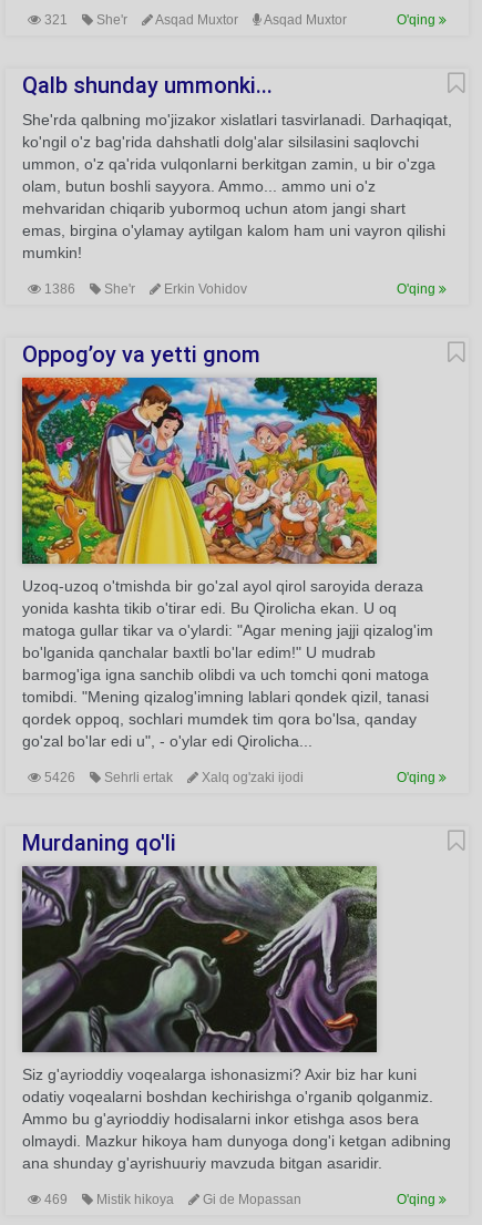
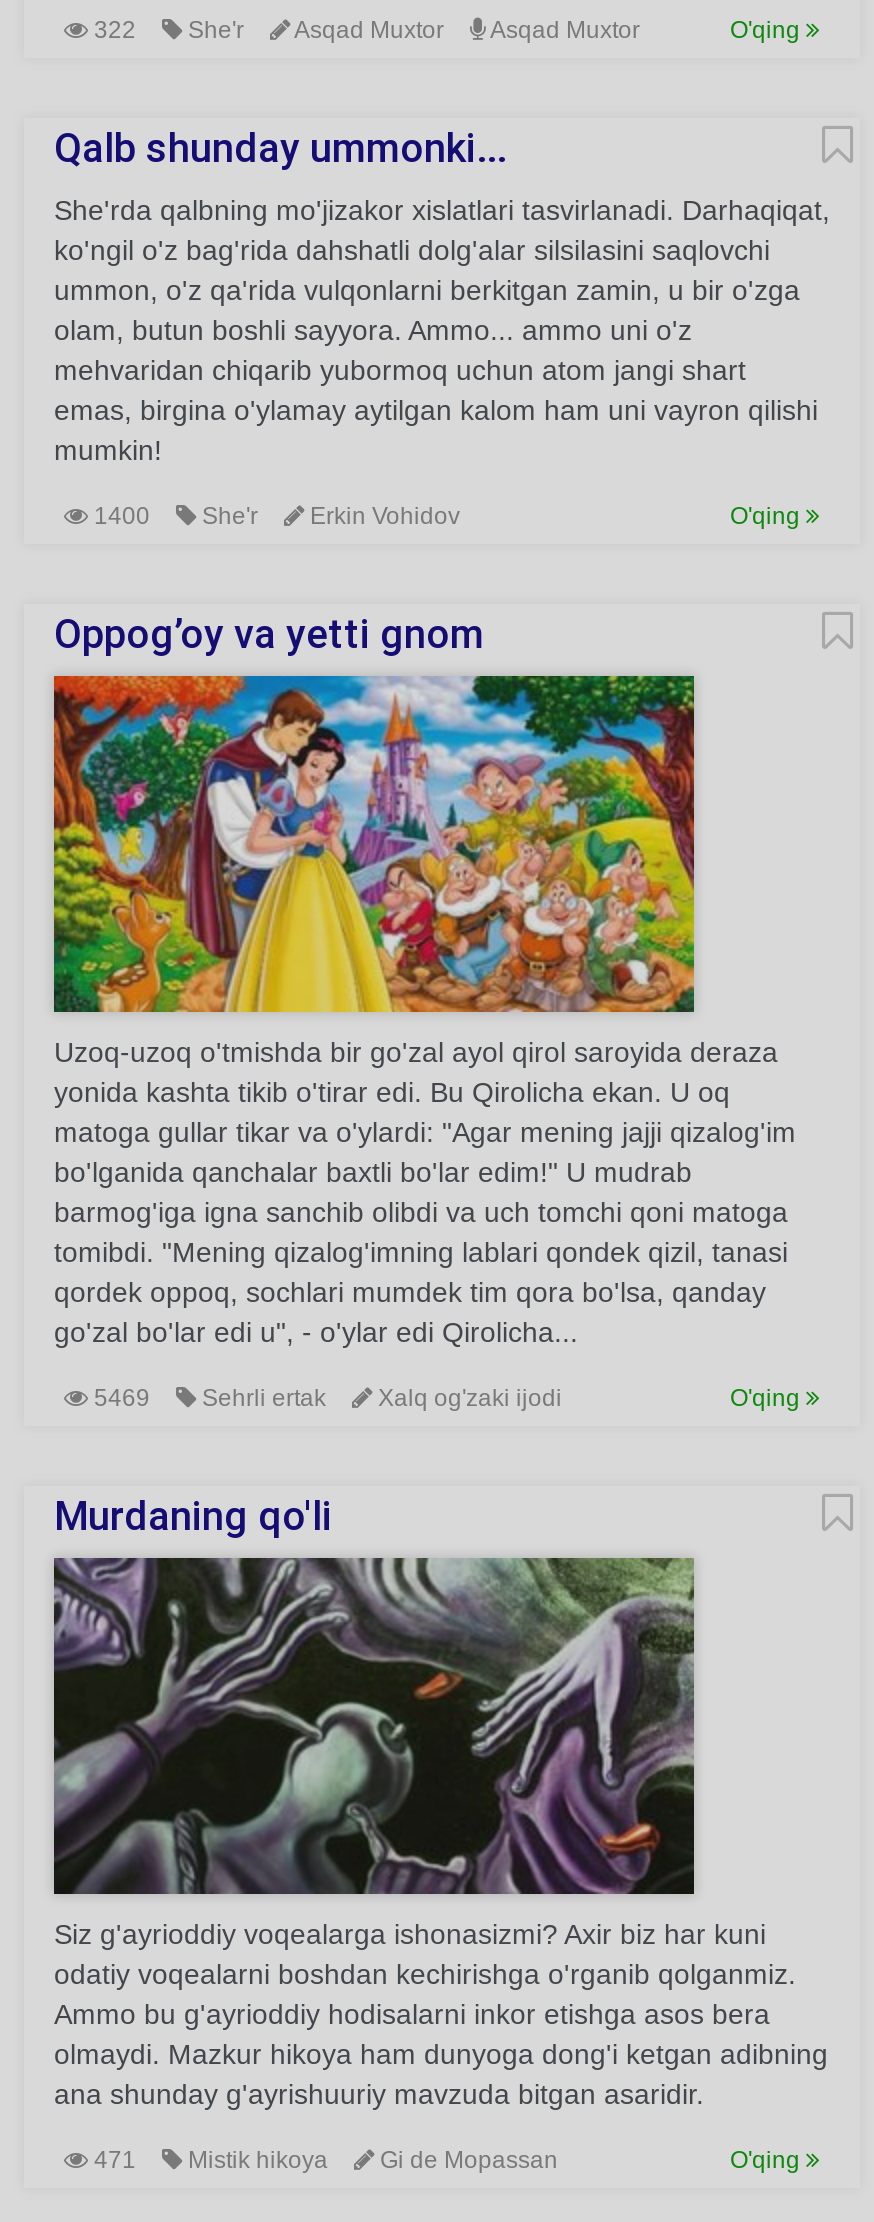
[41,12,347,28] 321 She'r Asqad Muxtor Asqad Muxtor -> [88,16,640,44] 322 She'r Asqad Muxtor Asqad Muxtor
[41,281,247,297] 1386 She'r Erkin Vohidov -> [88,502,460,530] 1400 She'r Erkin Vohidov
[41,770,304,785] 5426 Sehrli ertak Xalq og'zaki ijodi -> [88,1384,562,1412] 5469 Sehrli ertak Xalq og'zaki ijodi
[41,1192,301,1207] 469 Mistik hikoya Gi de Mopassan -> [88,2146,558,2174] 471 Mistik hikoya Gi de Mopassan

